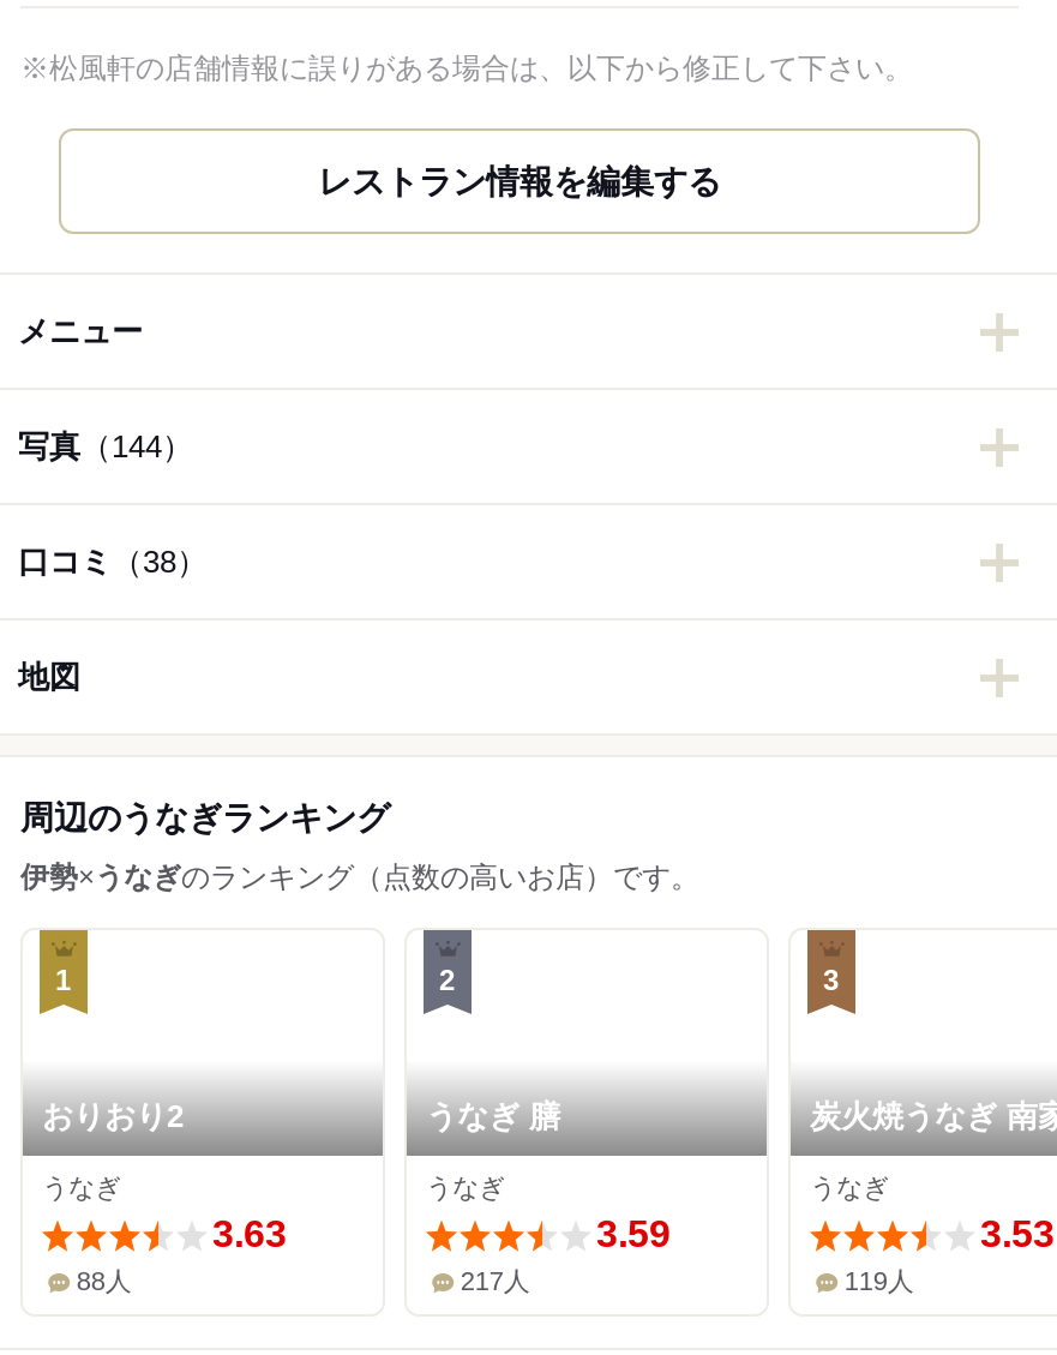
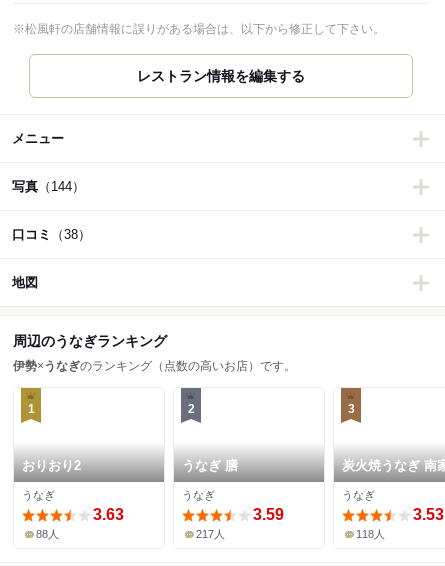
[844,1267,914,1296] 119人 -> [356,528,385,540] 118人

